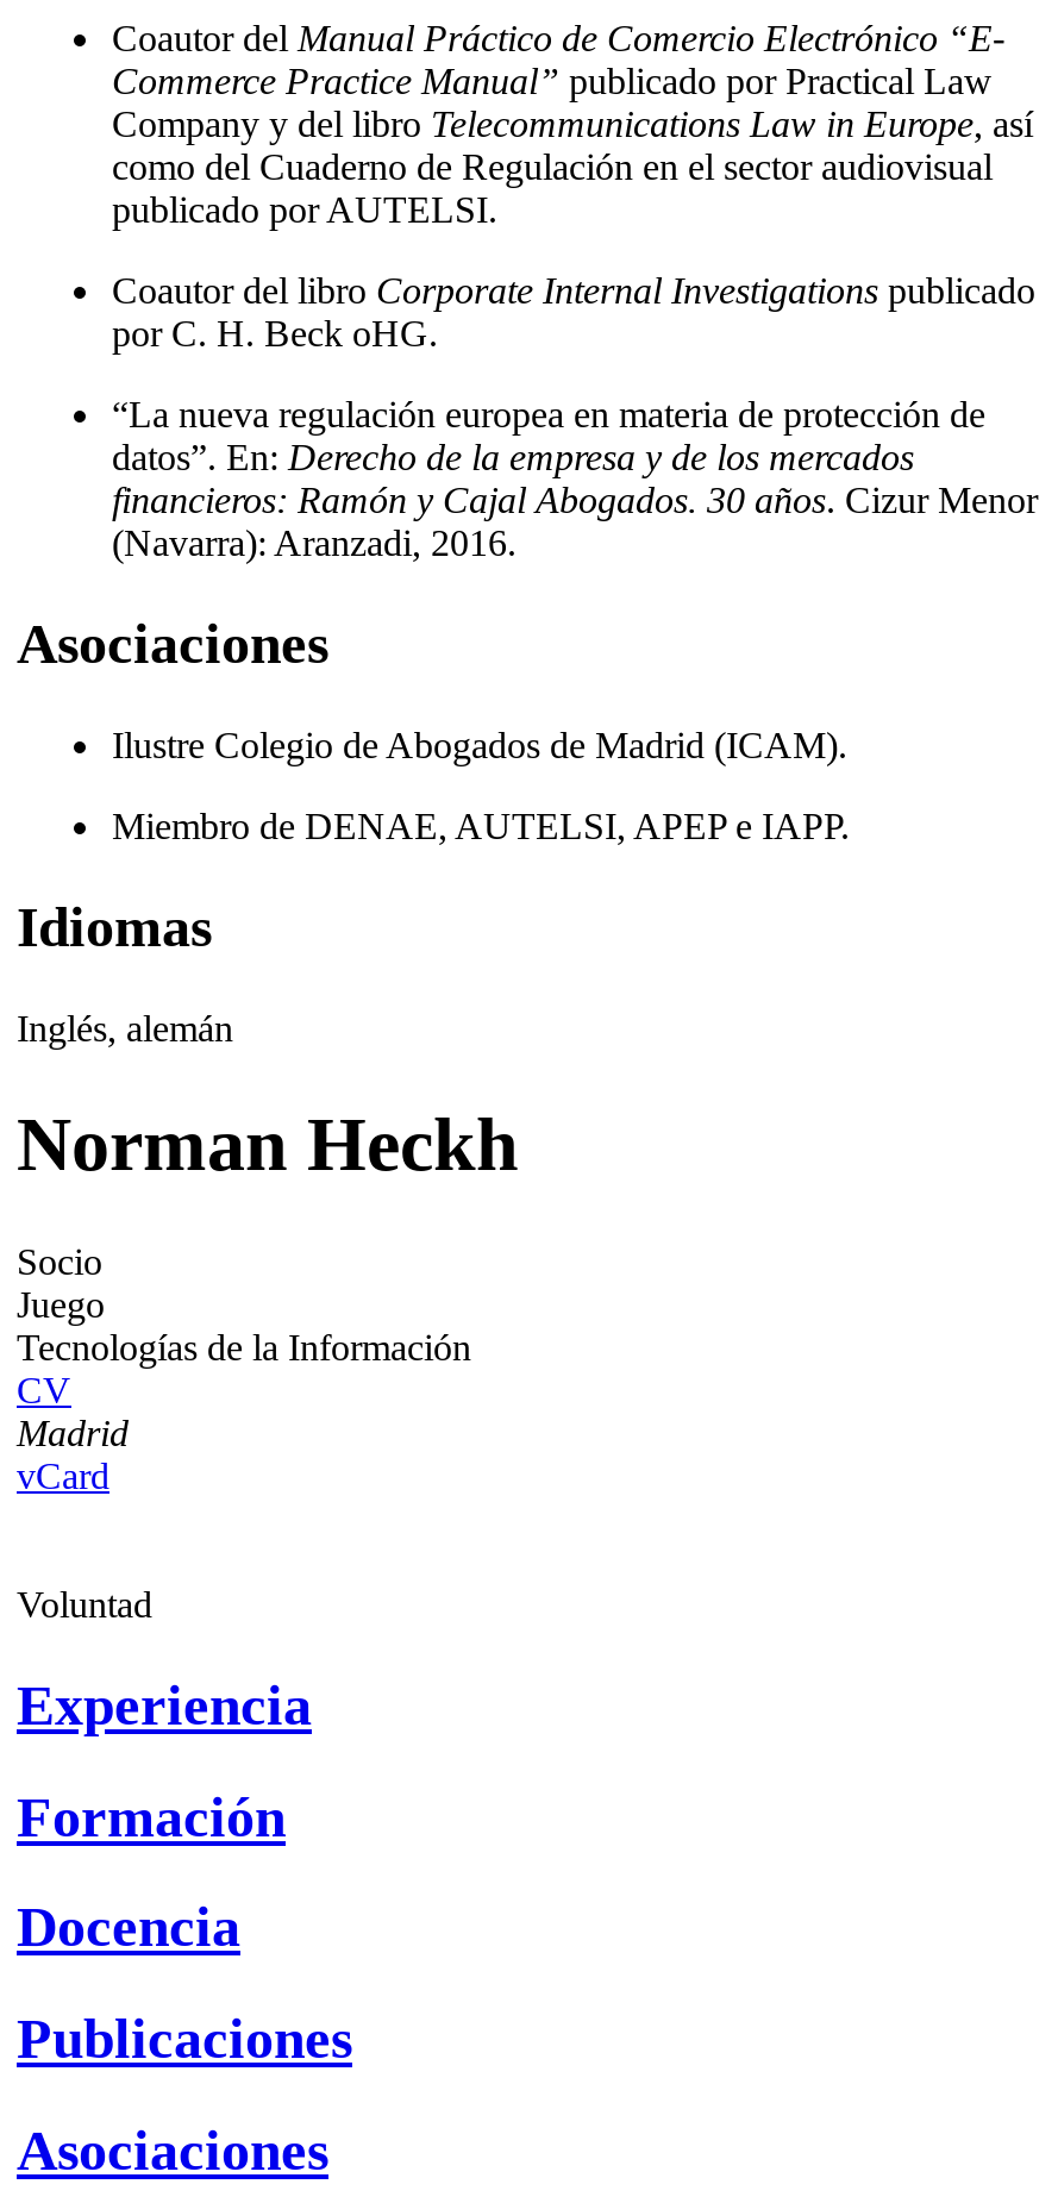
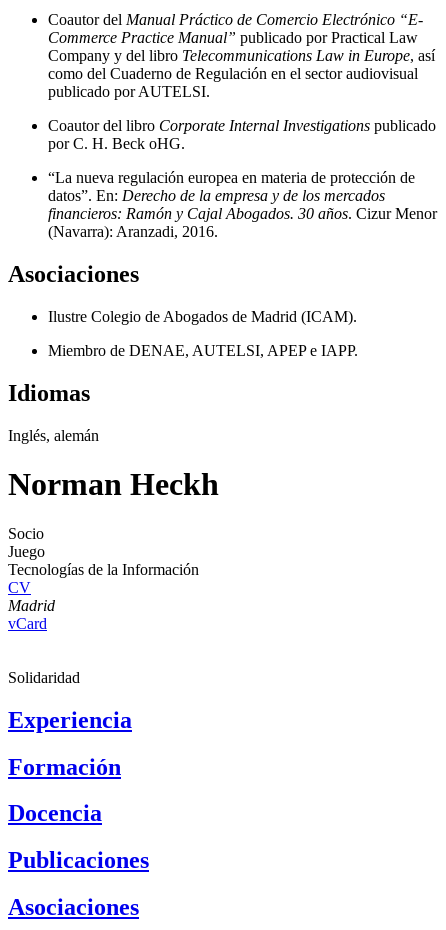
[17,1584,152,1624] Voluntad -> [8,669,80,686] Solidaridad

